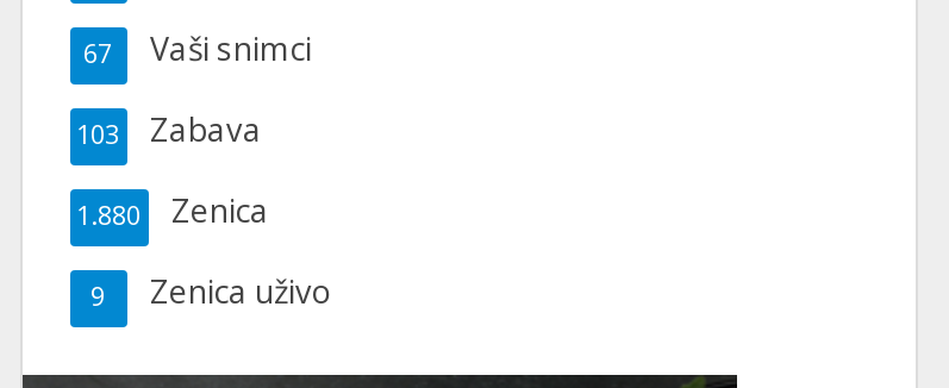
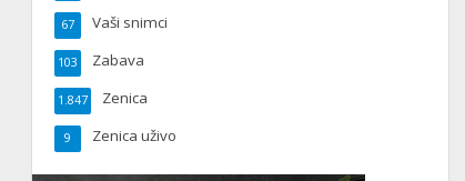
[76,189,269,232] 1.880 Zenica -> [57,88,147,108] 1.847 Zenica

